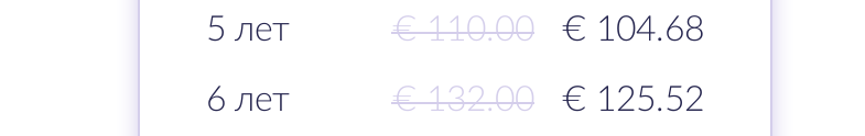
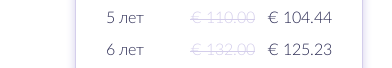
[561,12,704,47] € 104.68 -> [267,10,332,26] € 104.44
[561,82,704,117] € 125.52 -> [267,42,332,58] € 125.23

